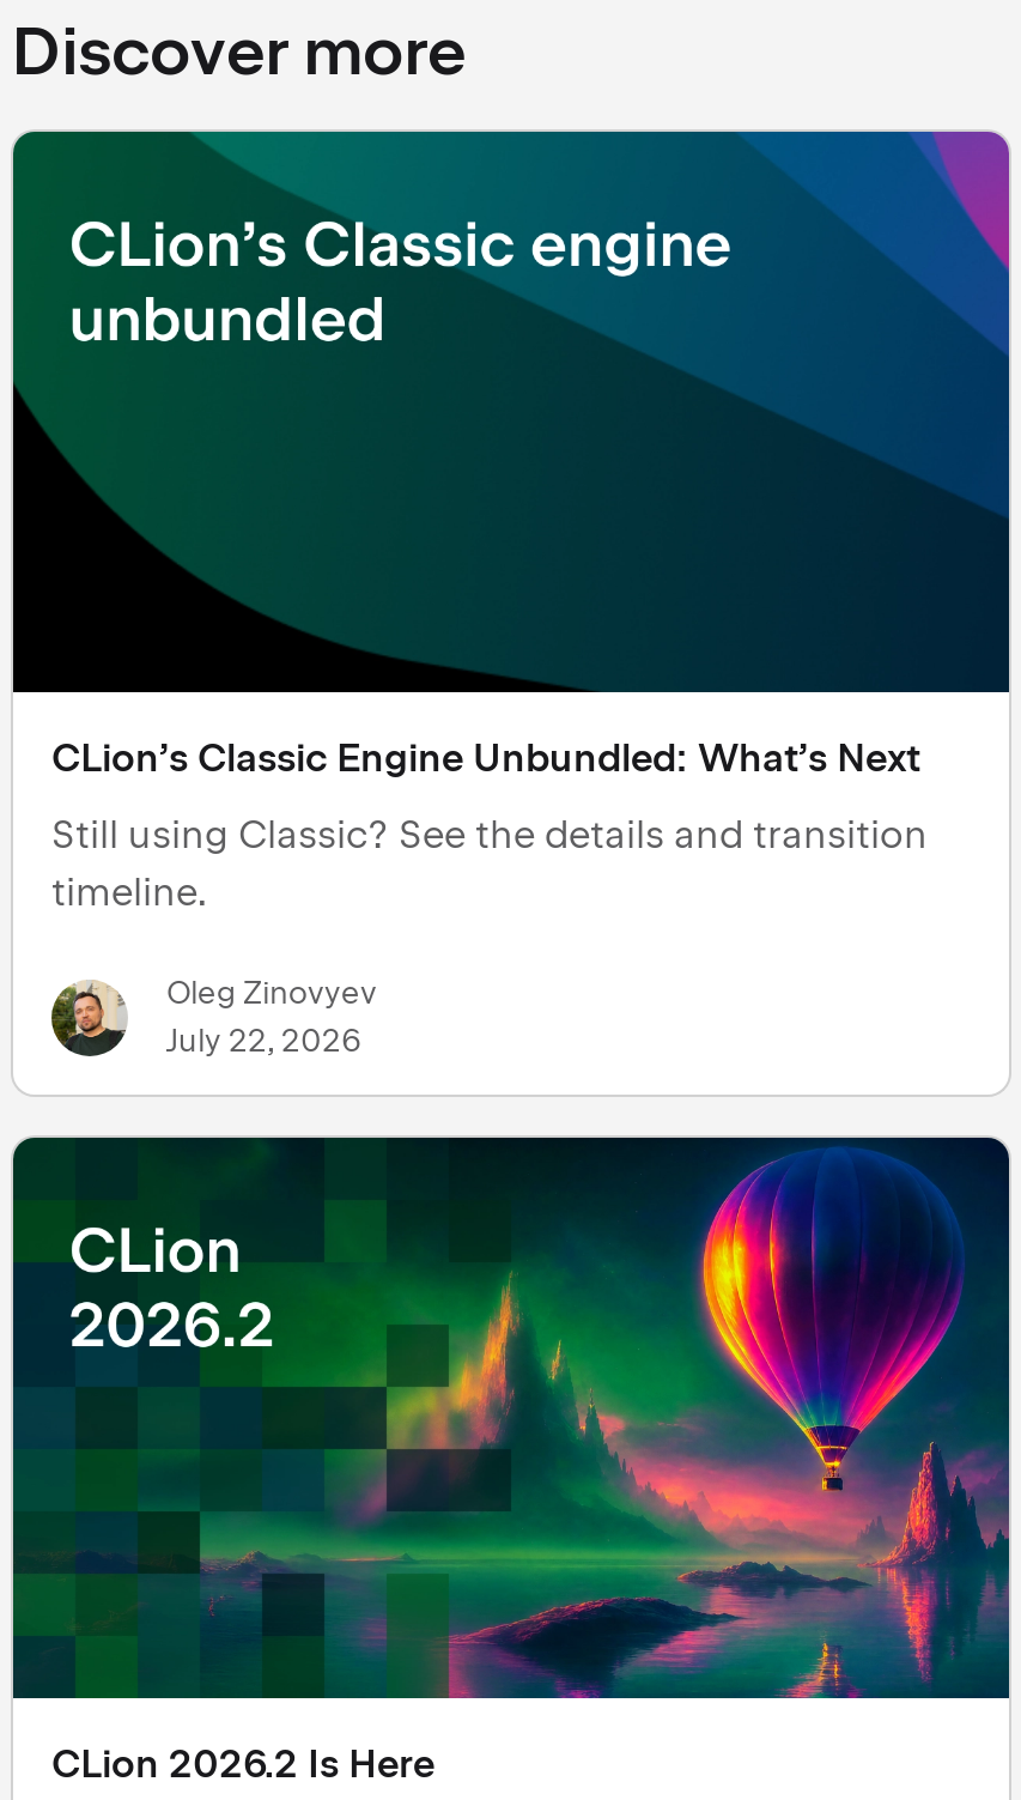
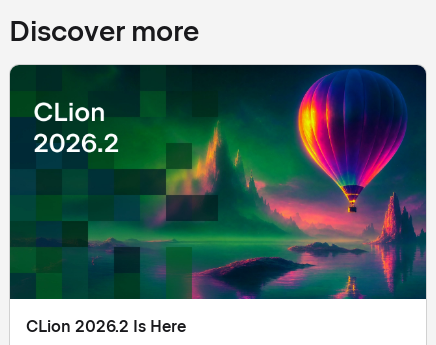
[13,129,1011,1058] [image] | CLion’s Classic Engine Unbundled: What’s Next | Still using Classic? See the details and transition | timeline. | Oleg Zinovyev | July 22, 2026 -> none
[49,980,126,1059] [image] -> none

